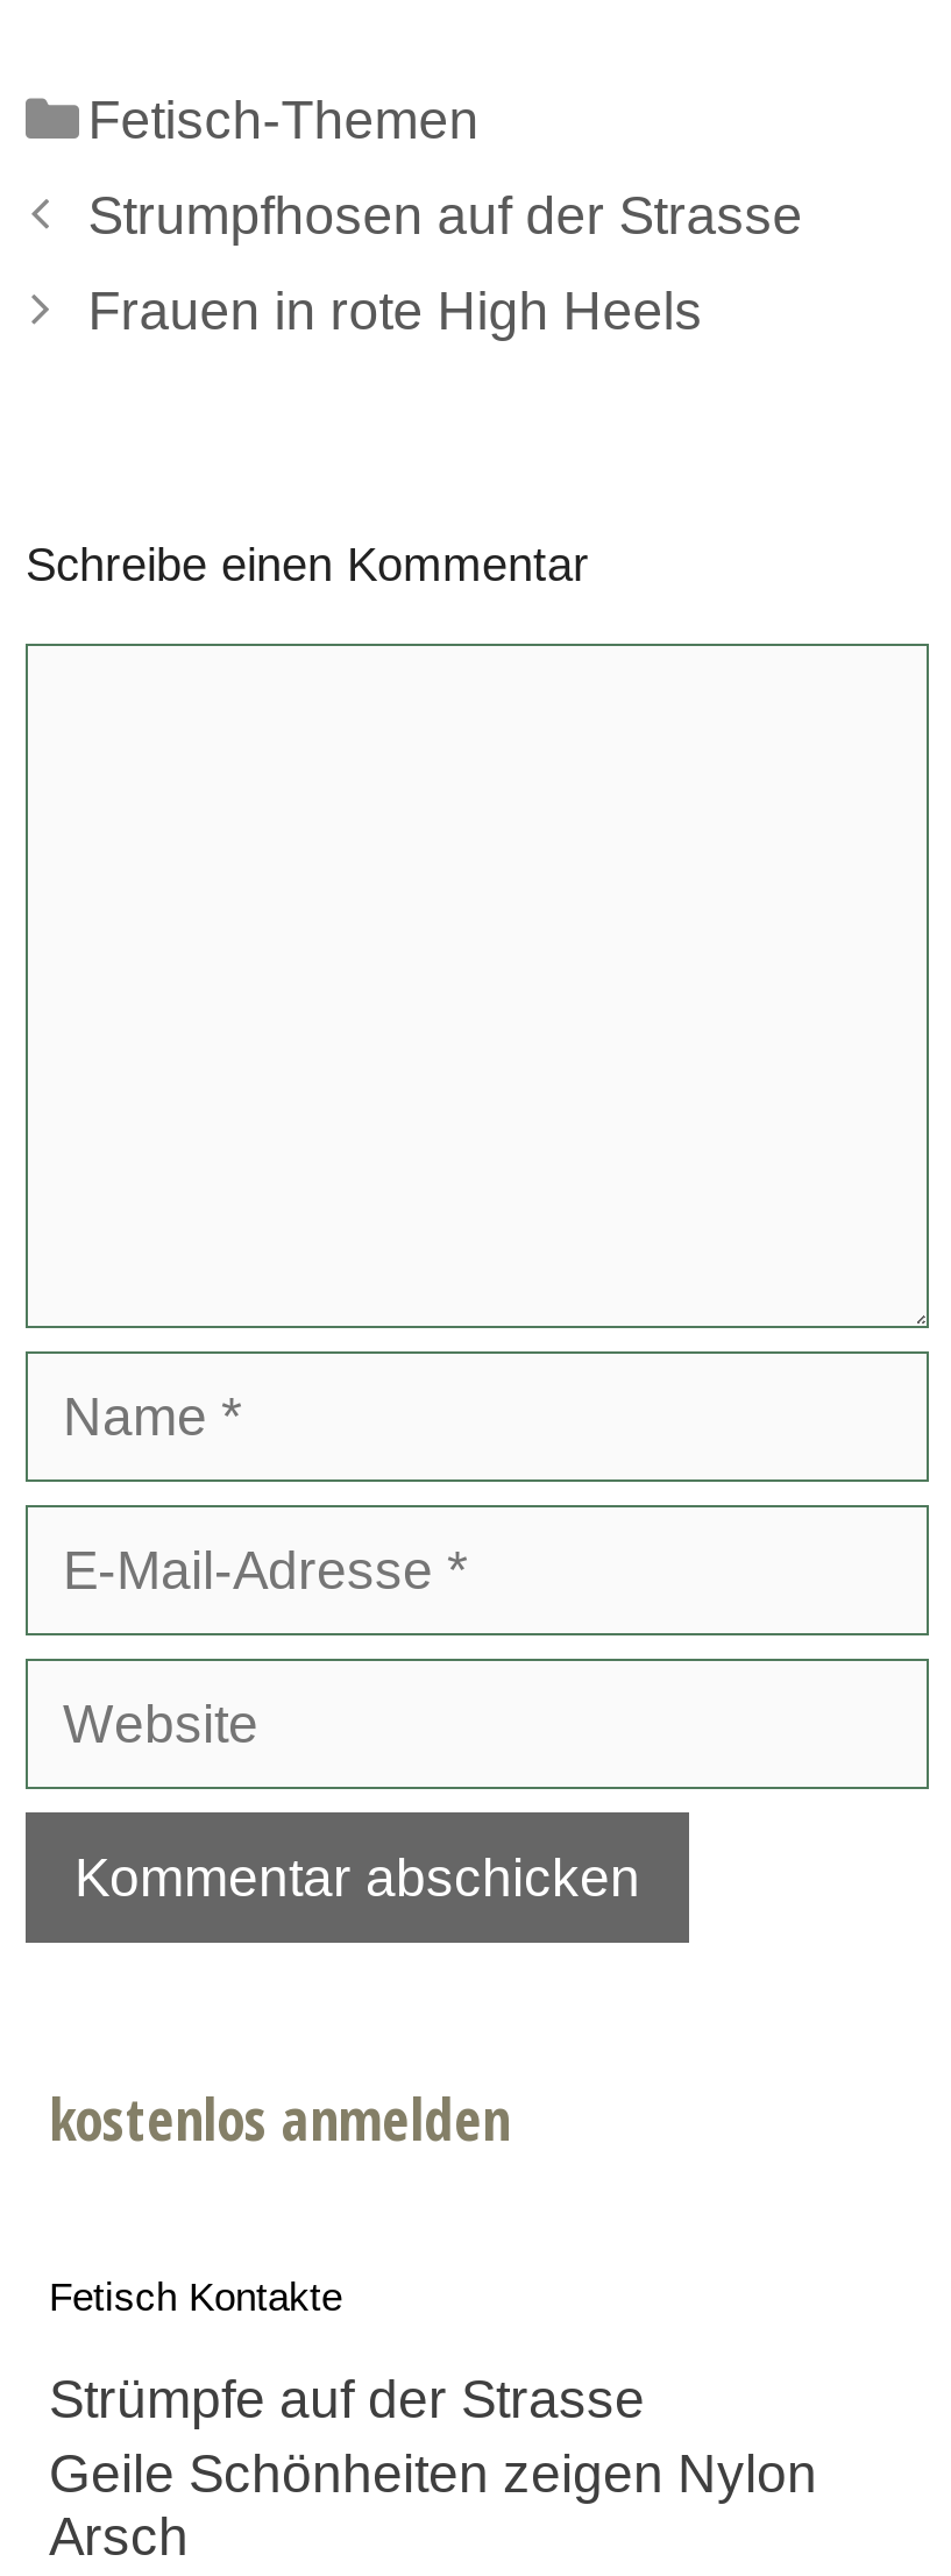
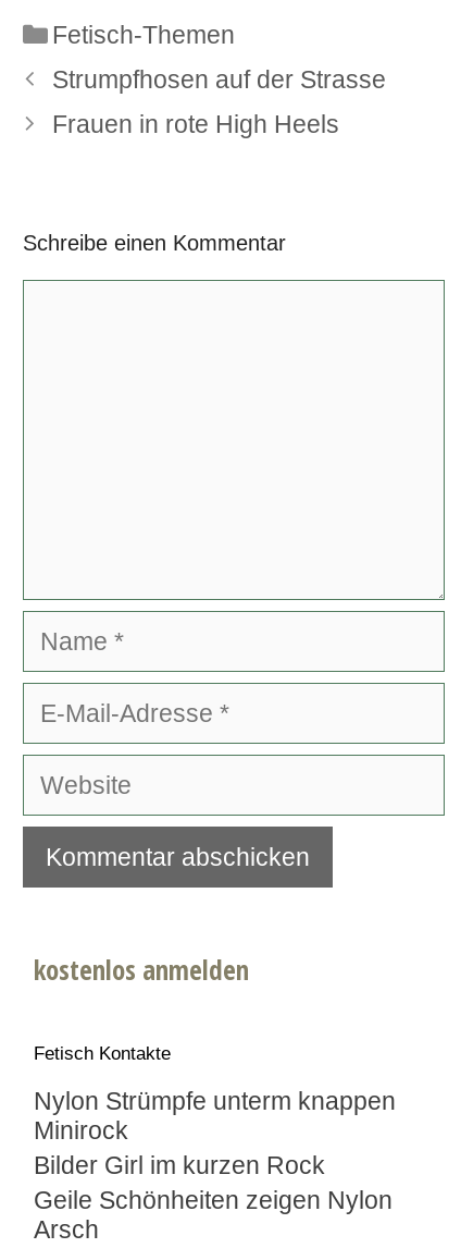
[49,2369,645,2429] Strümpfe auf der Strasse -> [34,1087,396,1179] Nylon Strümpfe unterm knappen | Minirock | Bilder Girl im kurzen Rock

